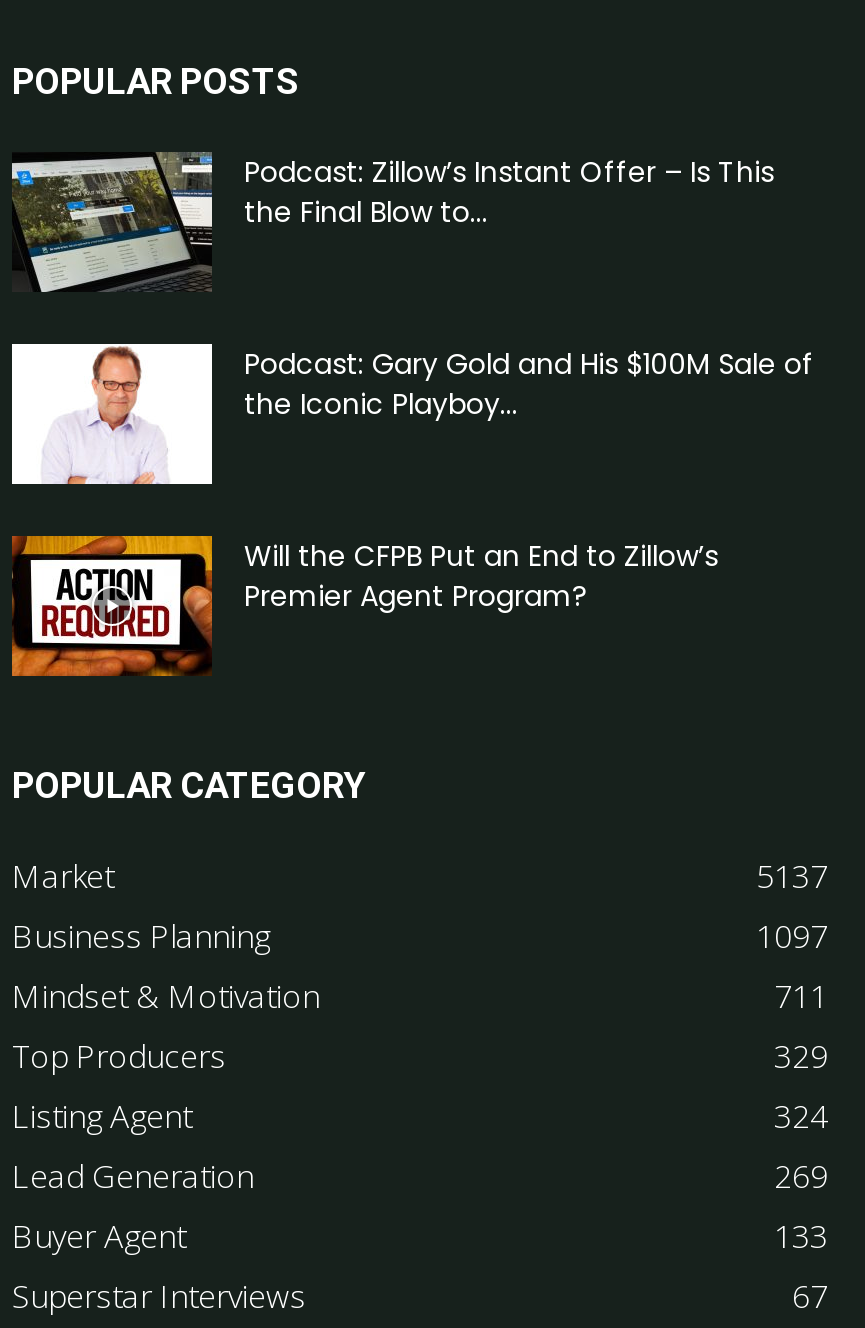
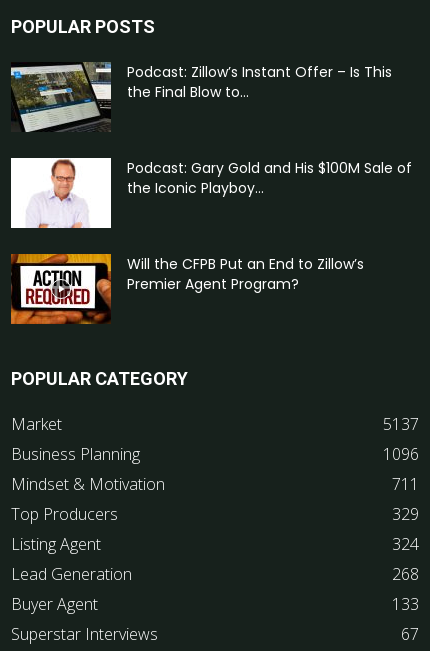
[756,914,828,958] 1097 -> [383,443,419,465] 1096
[774,1154,828,1198] 269 -> [392,563,419,585] 268

